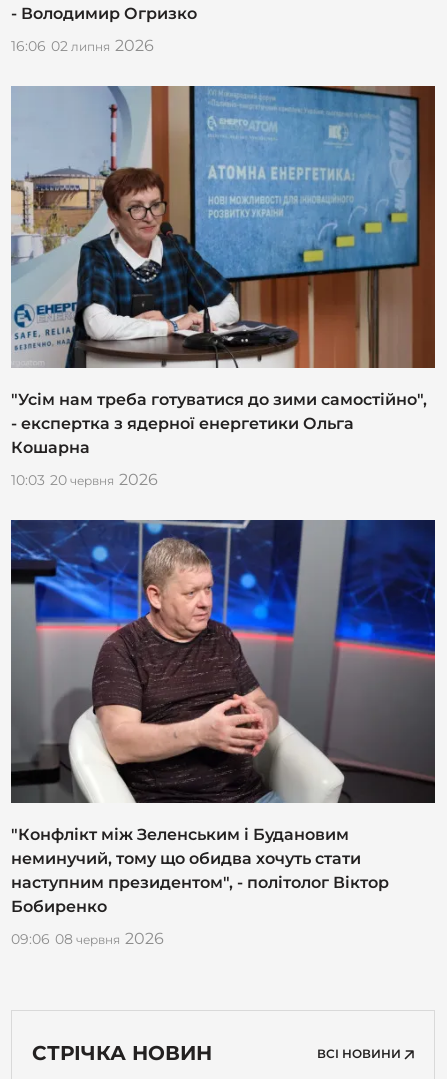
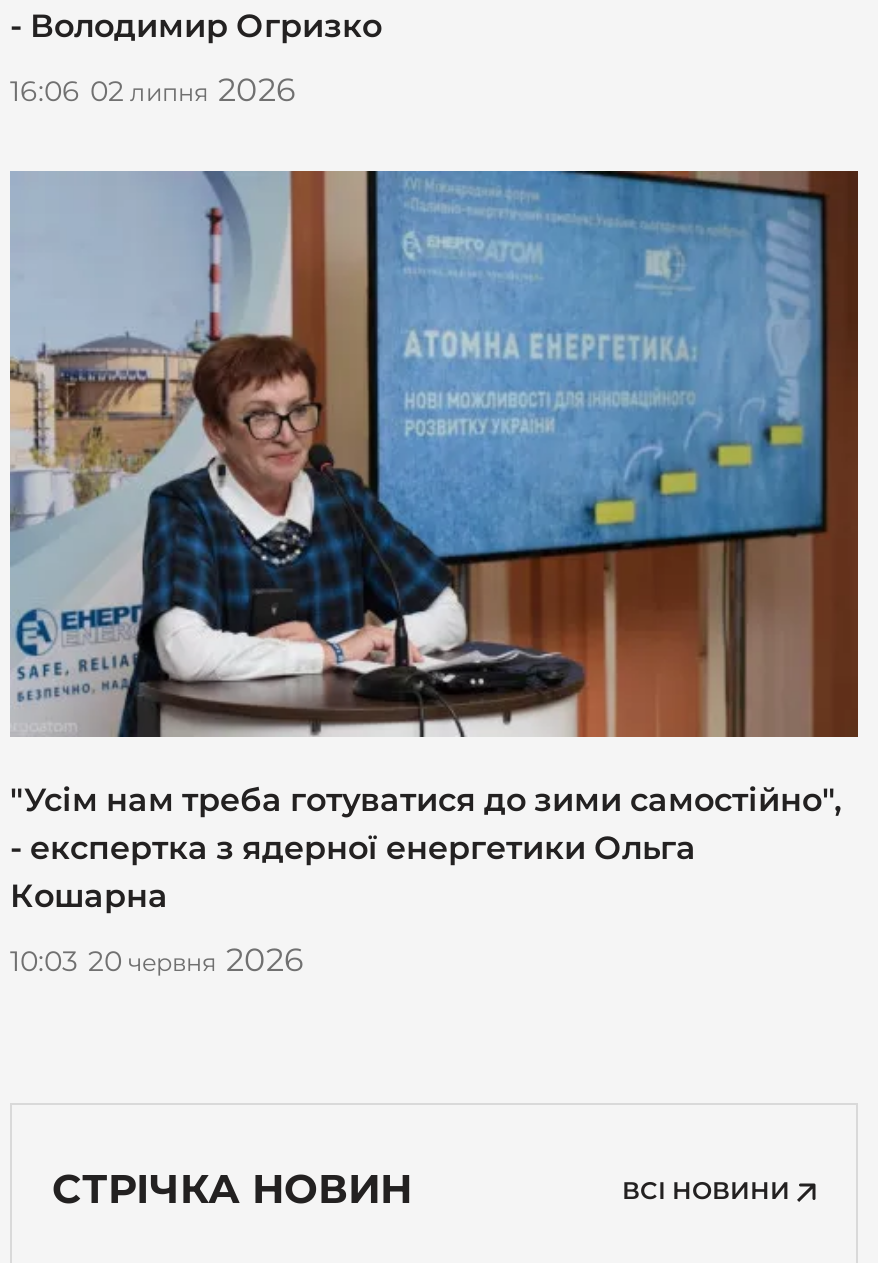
[10,519,436,948] [image] | "Конфлікт між Зеленським і Будановим | неминучий, тому що обидва хочуть стати | наступним президентом", - політолог Віктор | Бобиренко | 09:06 08 червня 2026 -> none

